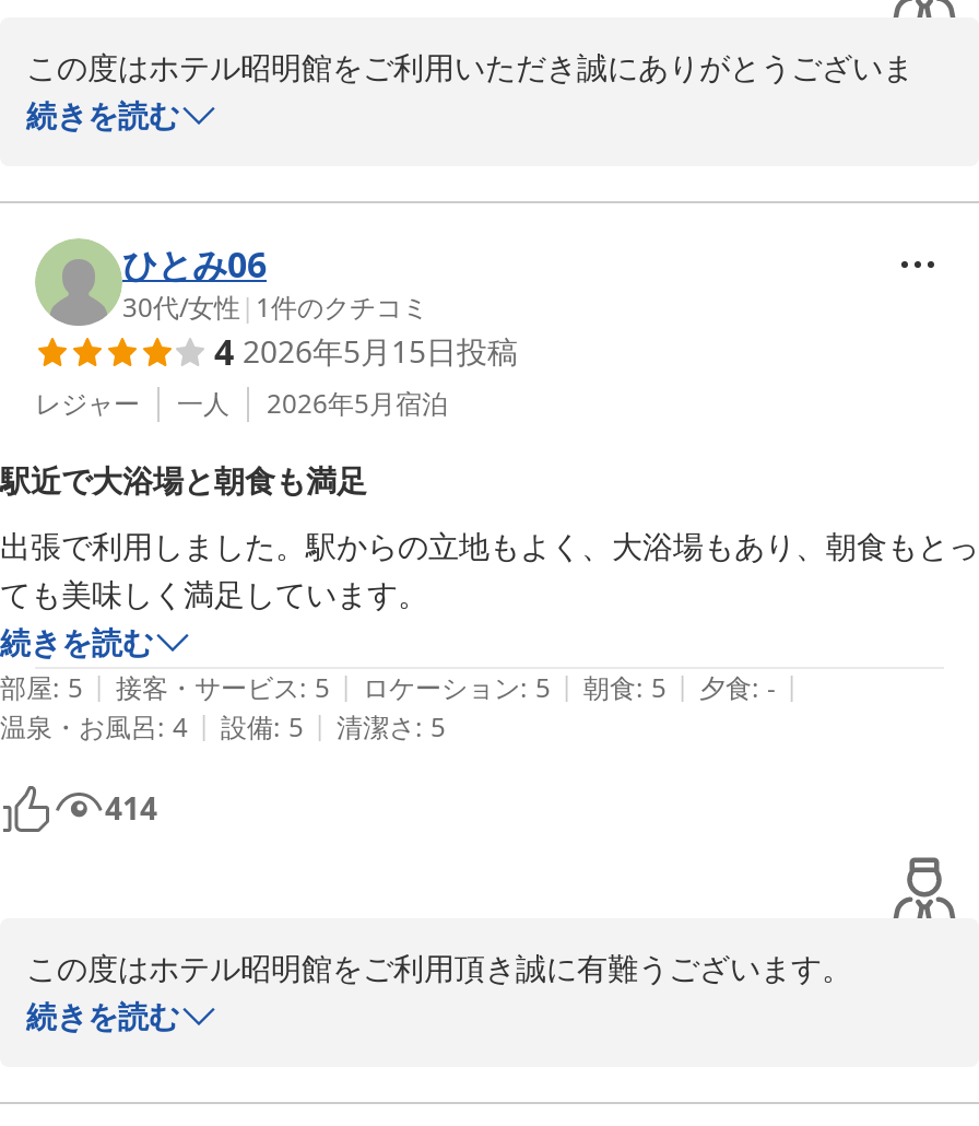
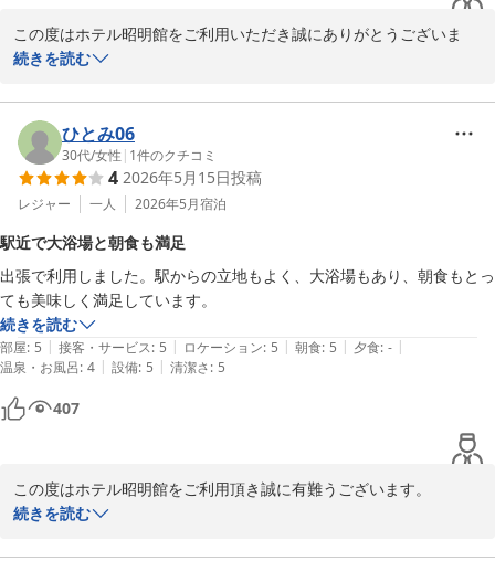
[105,787,157,829] 414 -> [53,398,80,419] 407

